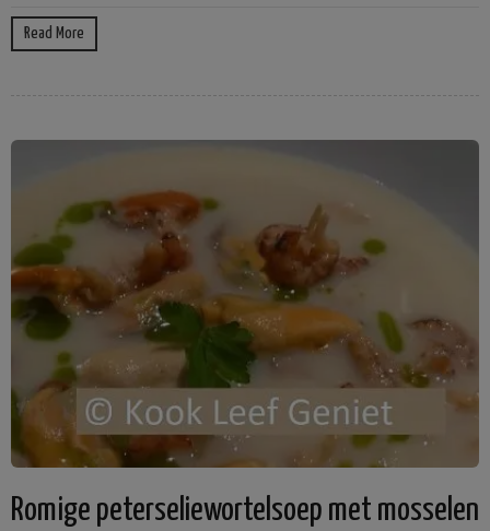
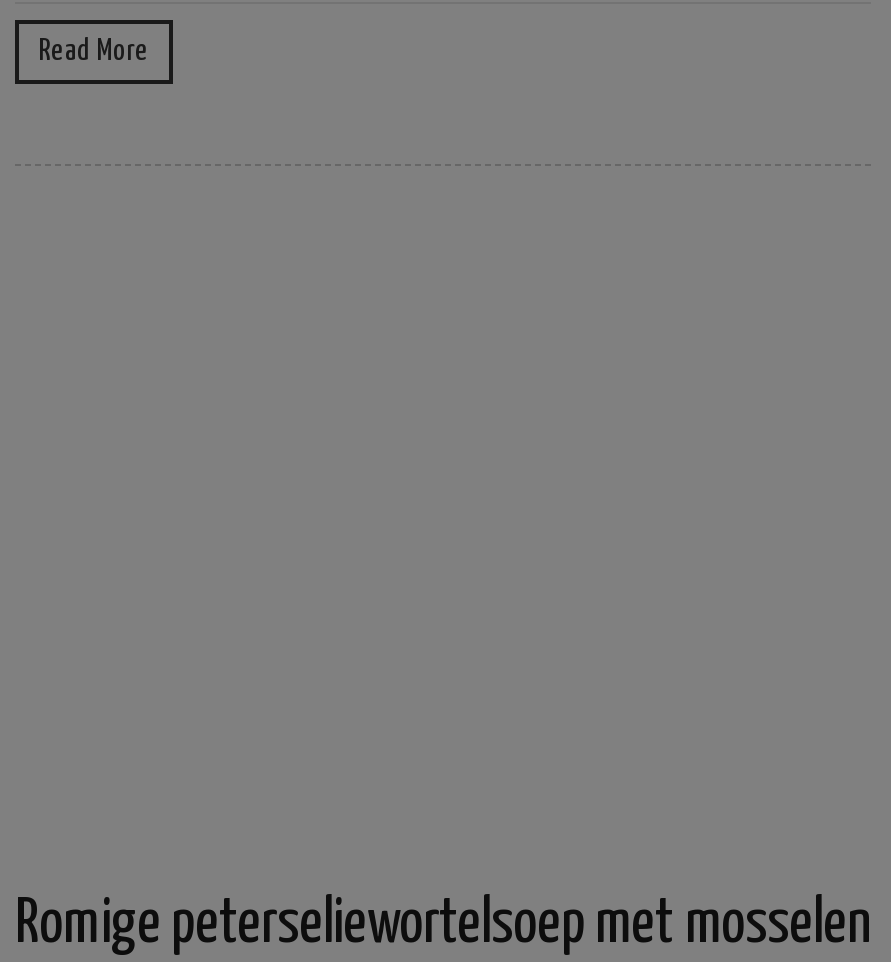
[10,139,480,469] [image] -> none

